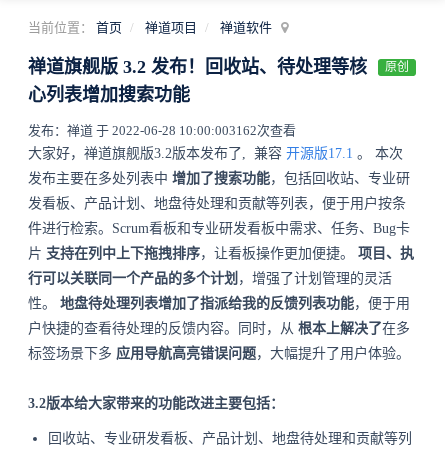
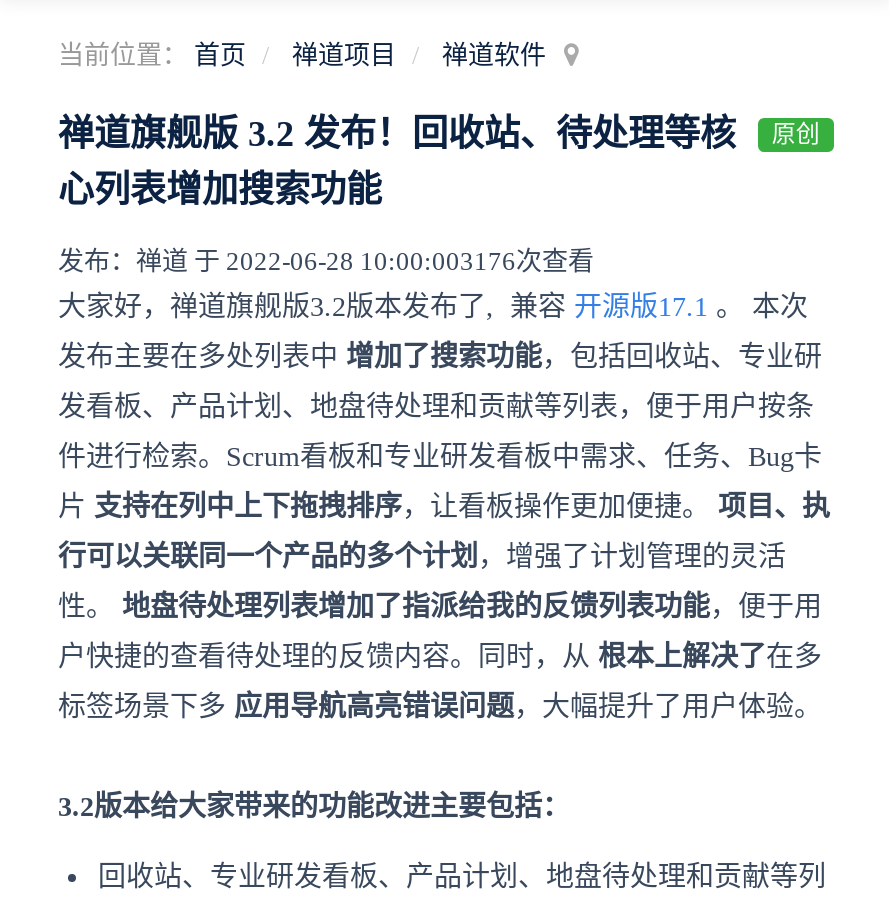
[28,123,296,138] 发布：禅道 于 2022-06-28 10:00:003162次查看 -> [58,246,594,276] 发布：禅道 于 2022-06-28 10:00:003176次查看

